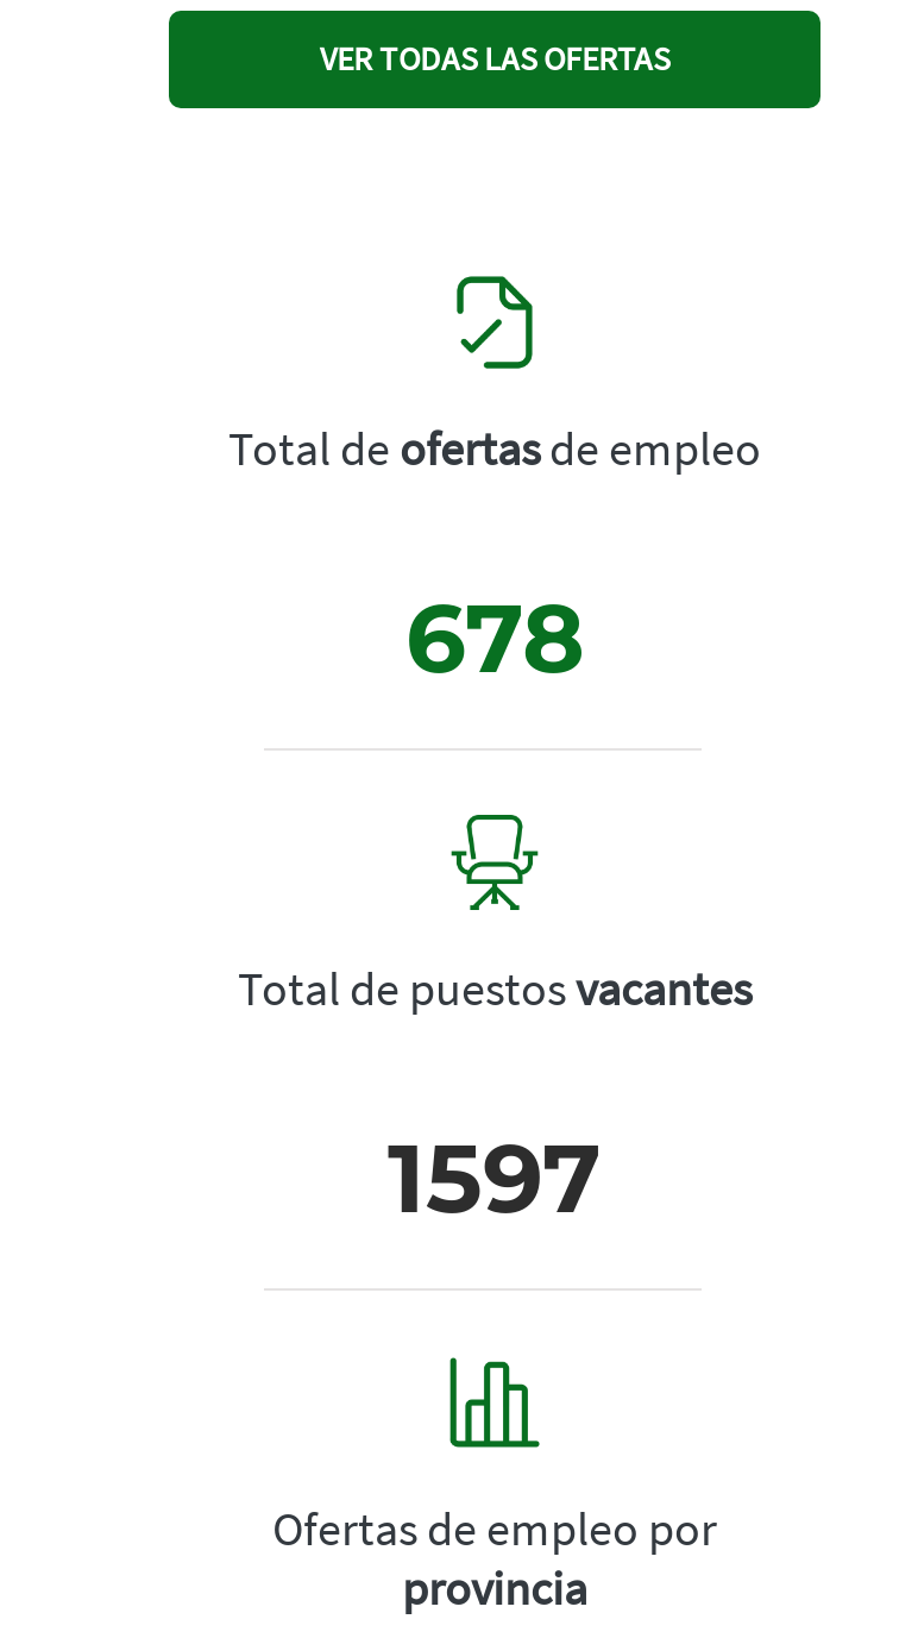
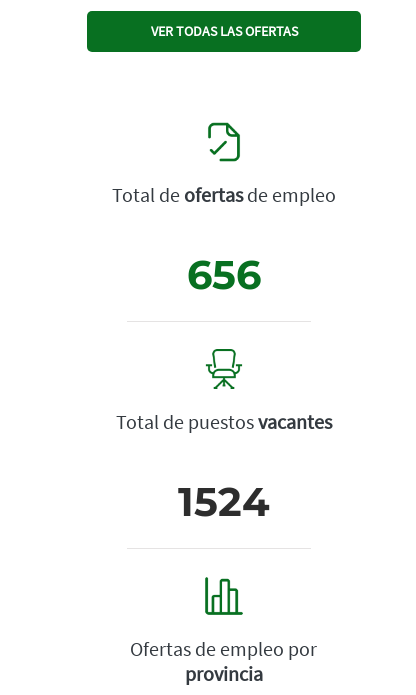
[405,580,584,696] 678 -> [187,250,261,299] 656
[388,1120,602,1236] 1597 -> [178,477,270,526] 1524

